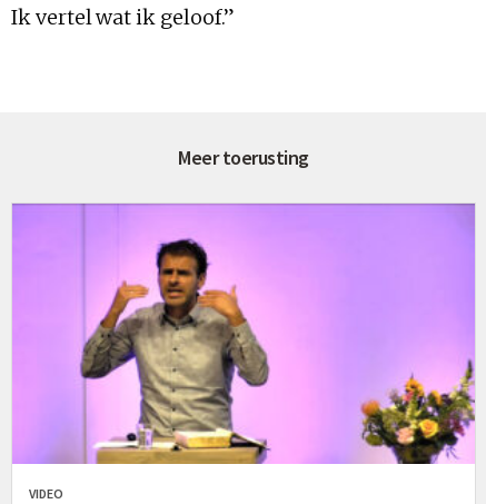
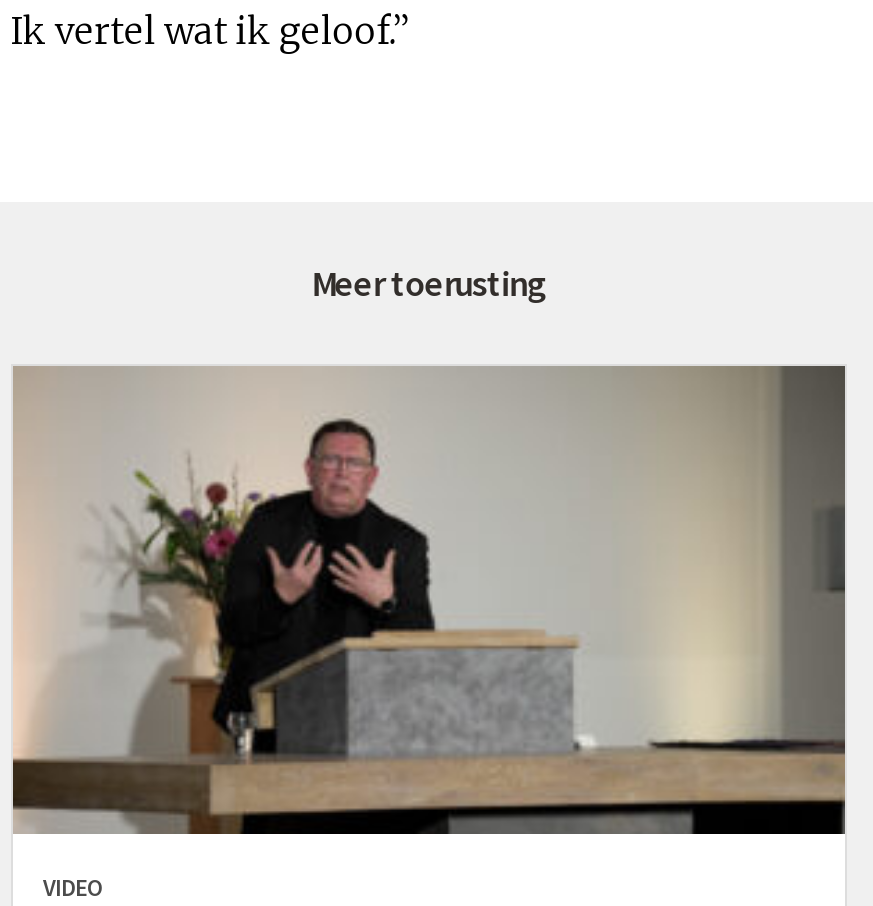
[11,202,476,465] [image] -> [11,364,847,836] [image]

